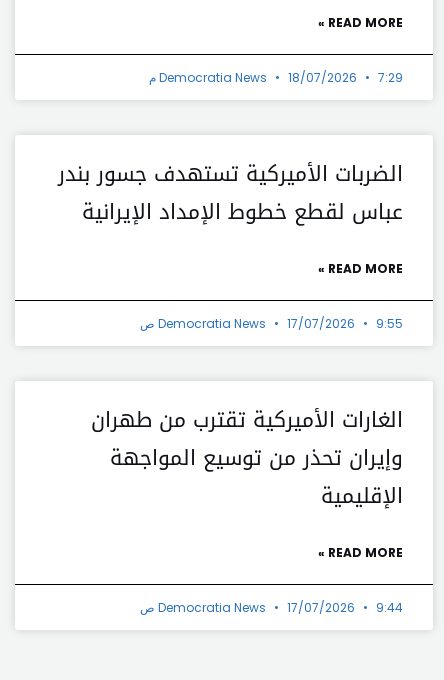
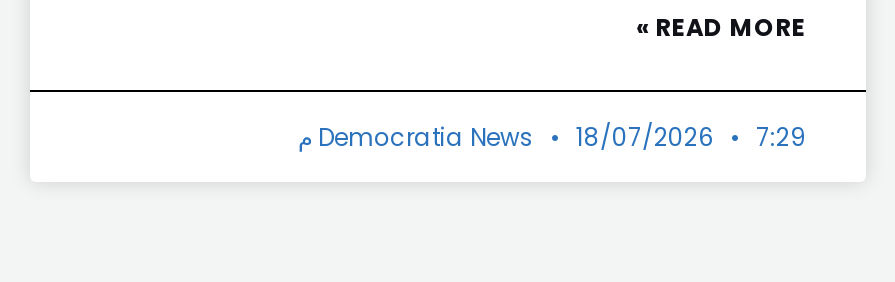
[58,154,403,616] الضربات الأميركية تستهدف جسور بندر | عباس لقطع خطوط الإمداد الإيرانية | READ MORE » | Democratia News | 17/07/2026 | 9:55 ص | الغارات الأميركية تقترب من طهران | وإيران تحذر من توسيع المواجهة | الإقليمية | READ MORE » | Democratia News | 17/07/2026 | 9:44 ص -> none

